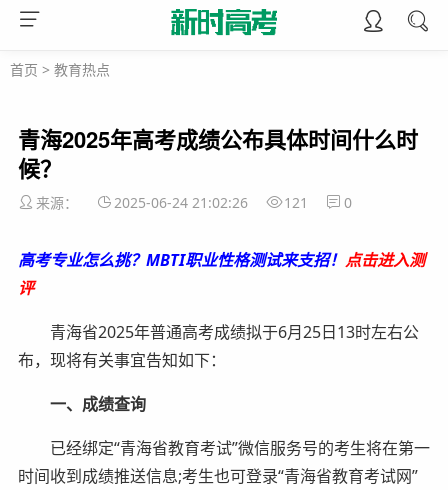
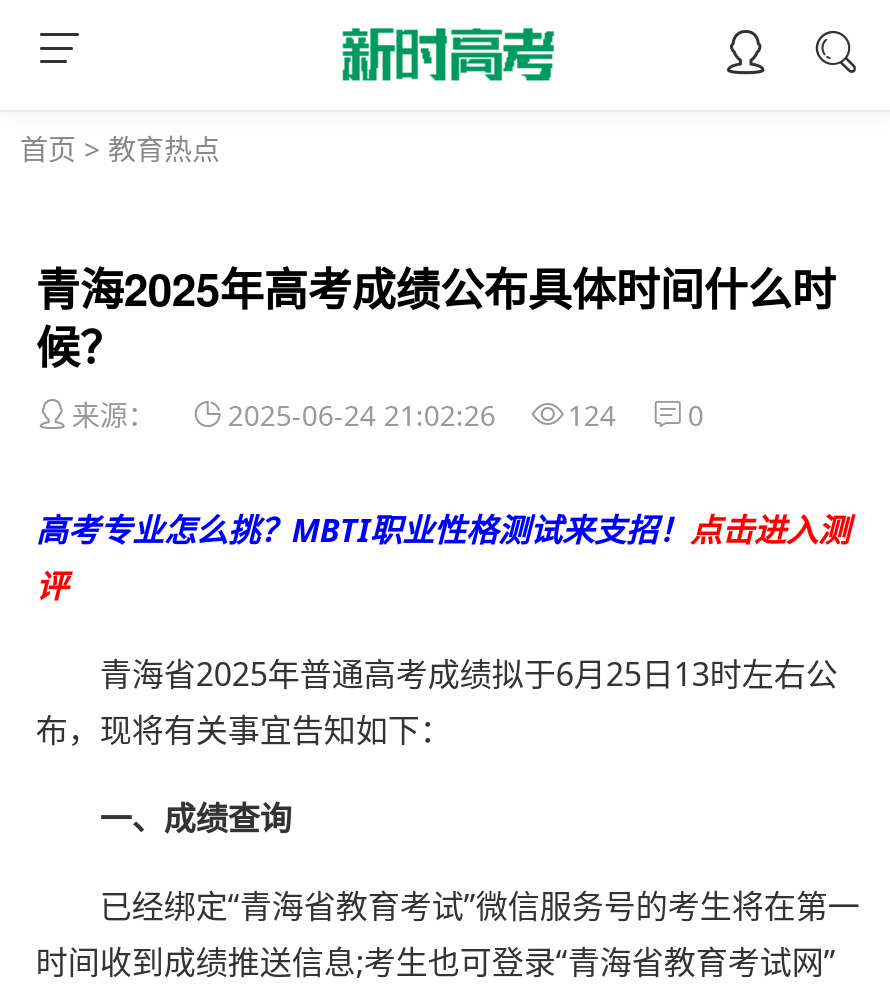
[36,193,352,212] 来源： 2025-06-24 21:02:26 121 0 -> [72,396,704,434] 来源： 2025-06-24 21:02:26 124 0

